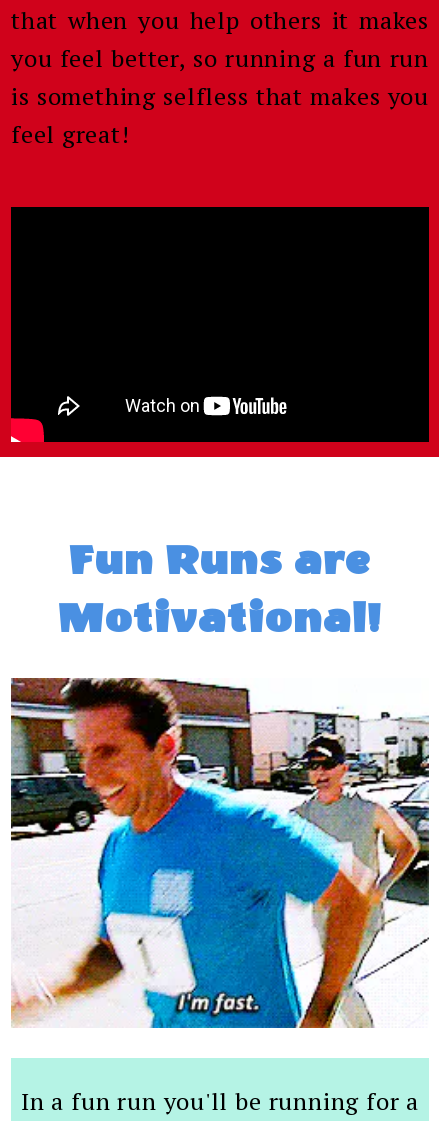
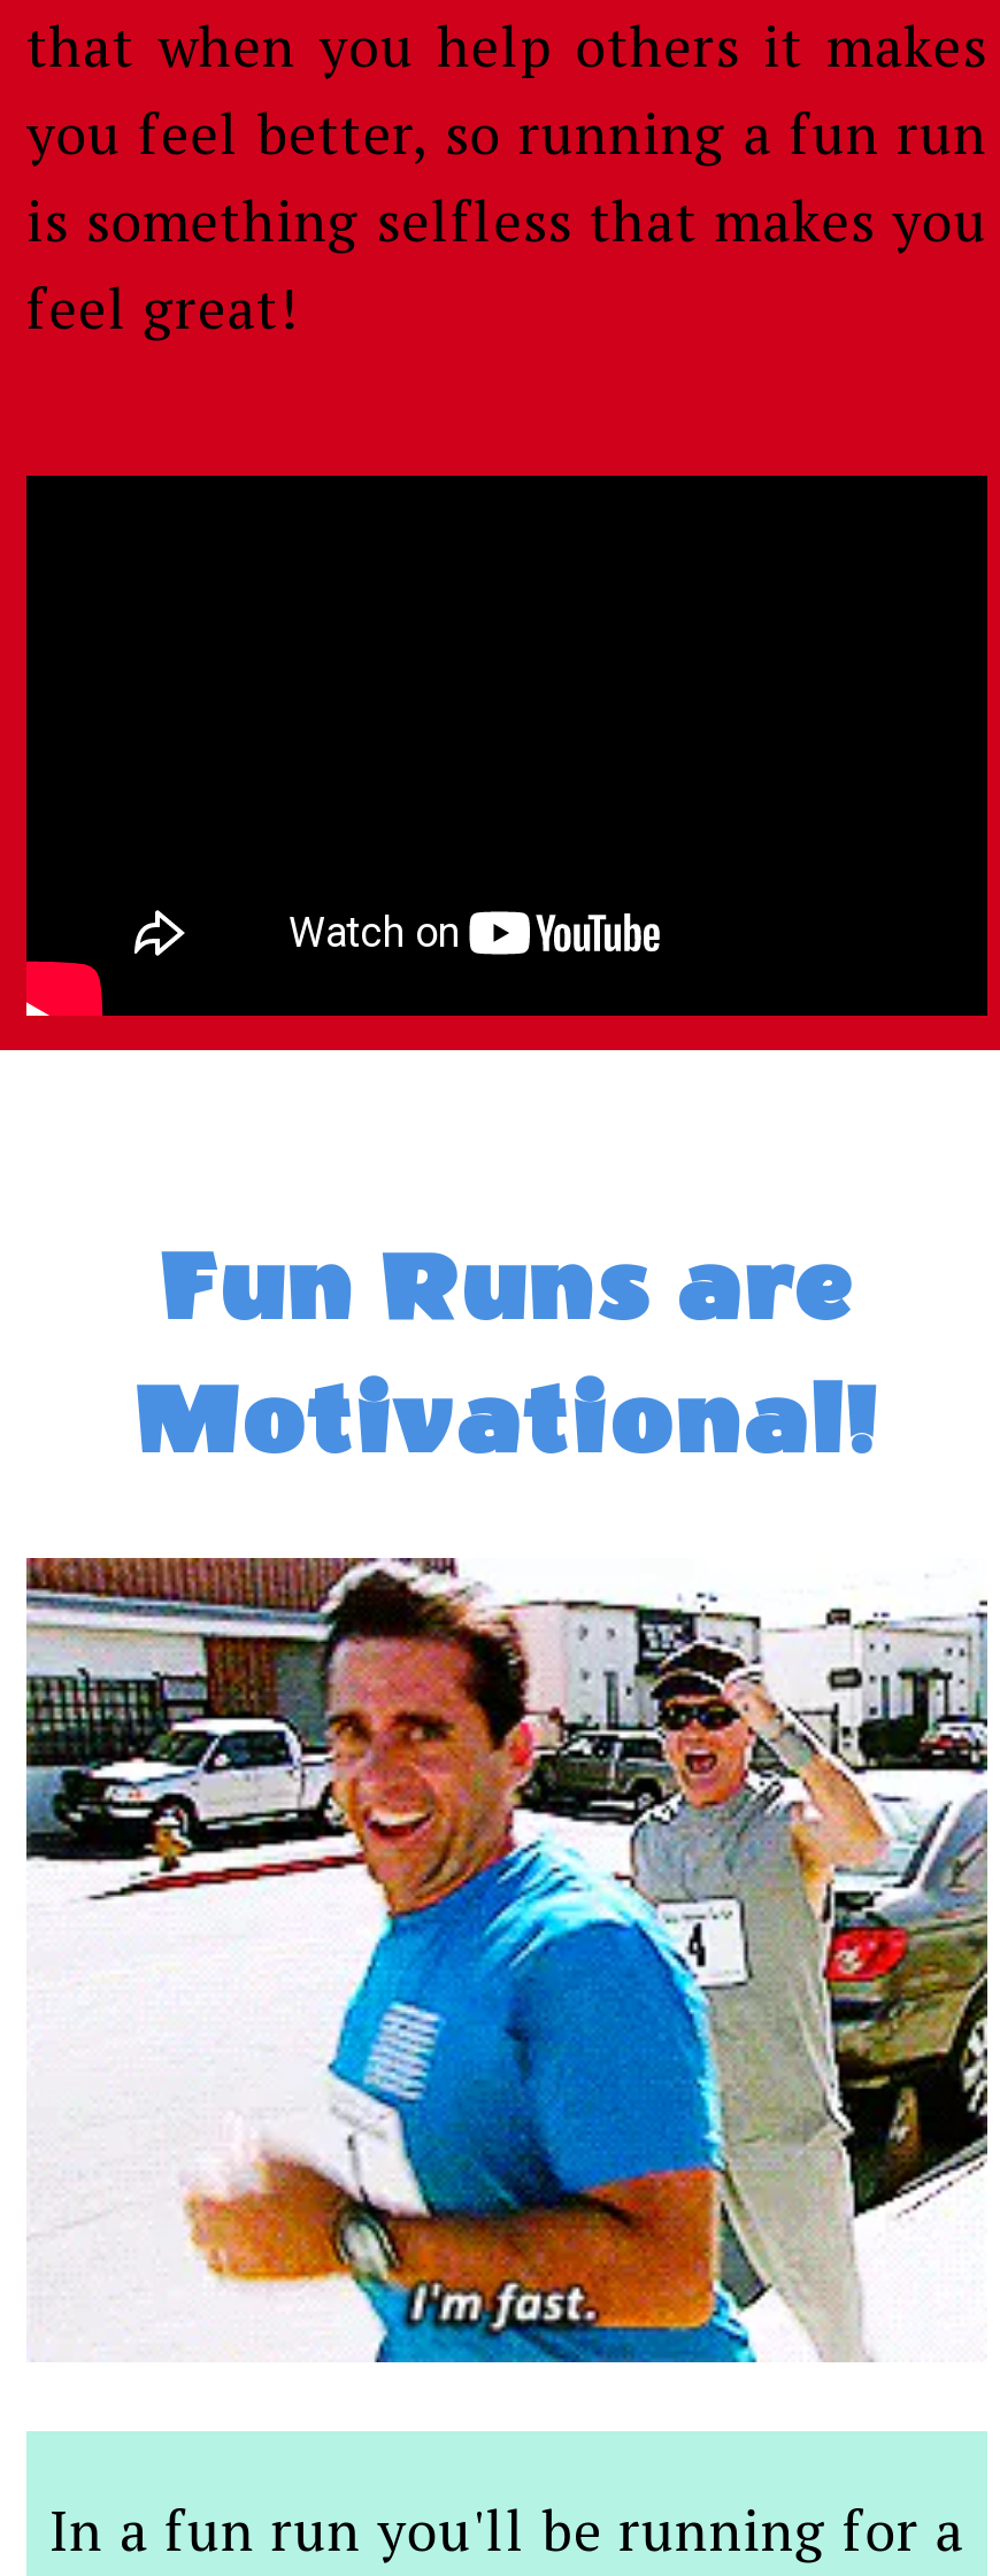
[10,678,430,1029] [image] -> [26,1556,990,2365] [image]

